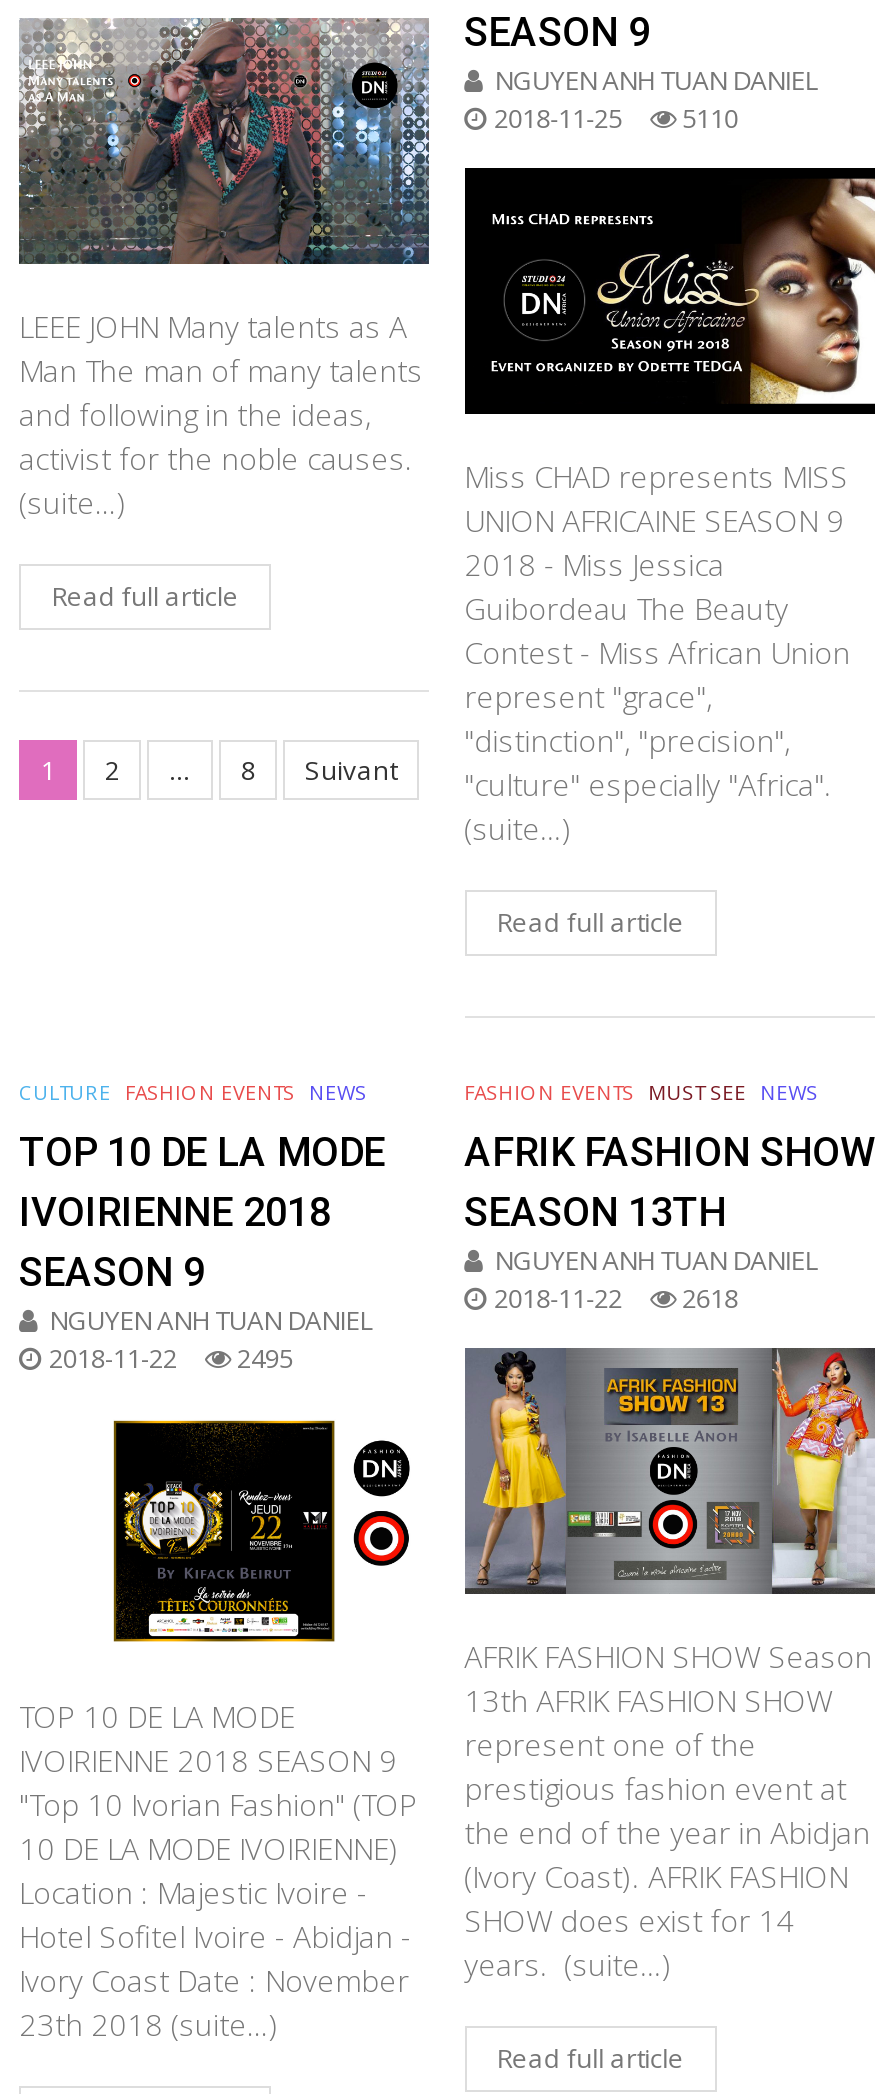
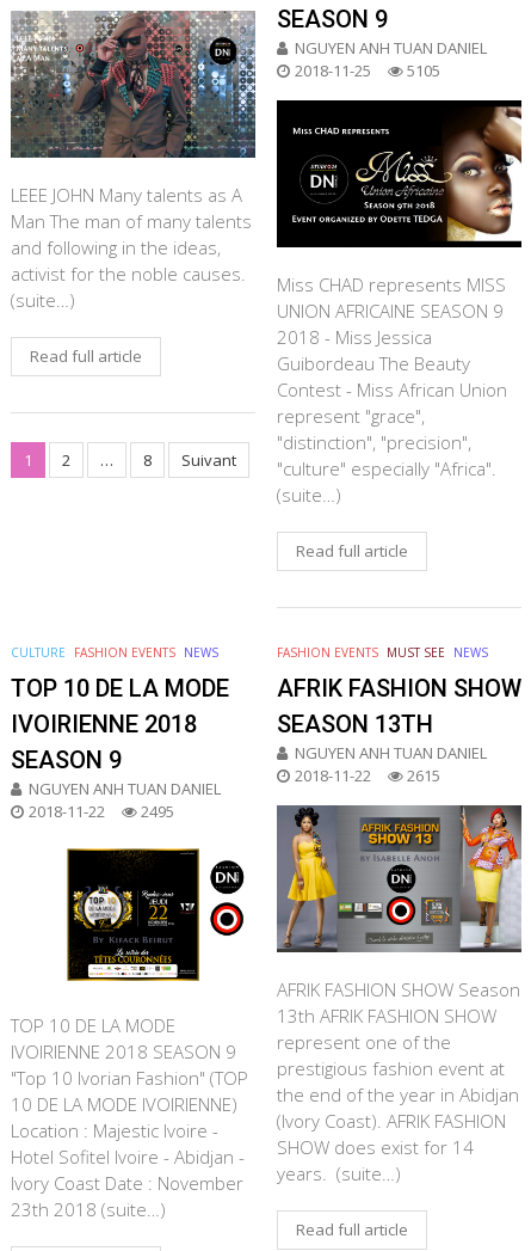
[494,99,738,135] 2018-11-25 5110 -> [294,59,440,81] 2018-11-25 5105
[494,1280,738,1316] 2018-11-22 2618 -> [294,764,440,786] 2018-11-22 2615

